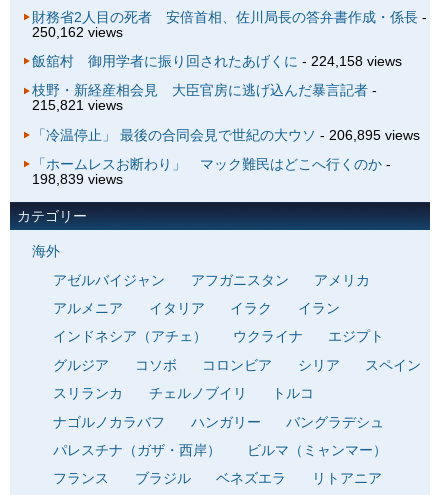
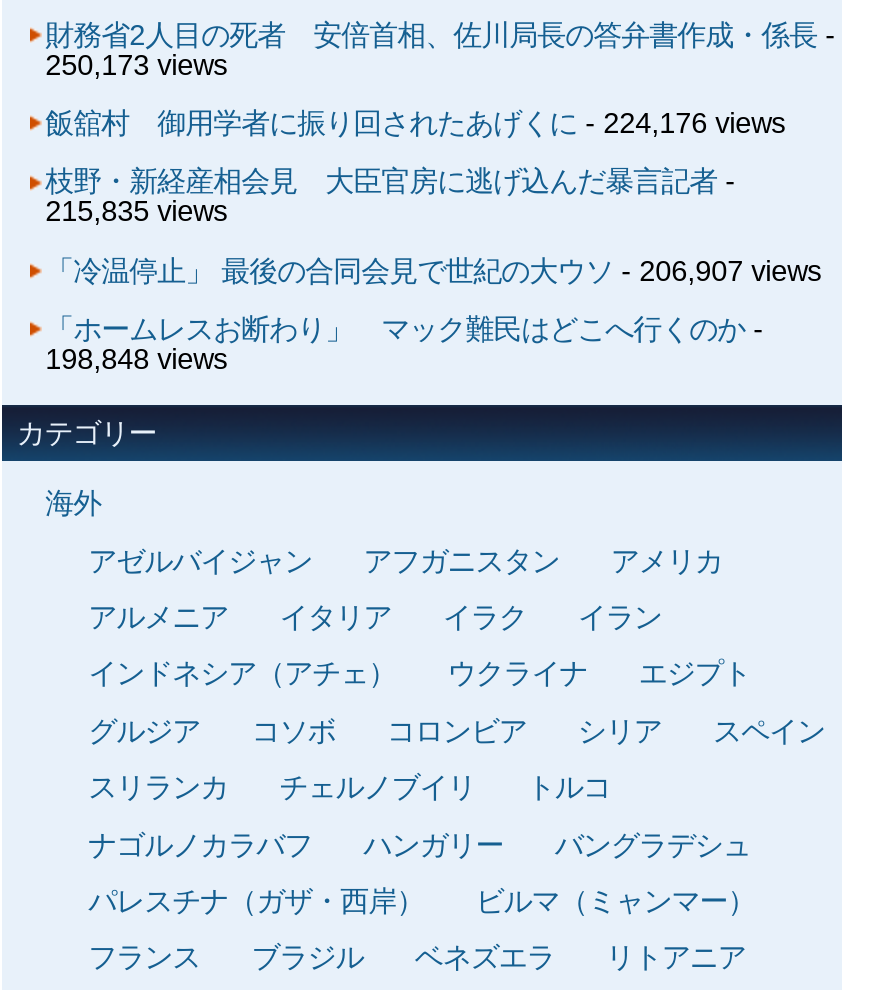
[32,24,123,40] 250,162 views -> [45,48,227,80] 250,173 views
[32,53,402,69] 飯舘村 御用学者に振り回されたあげくに- 224,158 views -> [45,107,785,139] 飯舘村 御用学者に振り回されたあげくに- 224,176 views
[32,97,123,113] 215,821 views -> [45,196,227,228] 215,835 views
[32,127,420,143] 「冷温停止」 最後の合同会見で世紀の大ウソ- 206,895 views -> [45,255,821,287] 「冷温停止」 最後の合同会見で世紀の大ウソ- 206,907 views
[32,171,123,187] 198,839 views -> [45,343,227,375] 198,848 views

